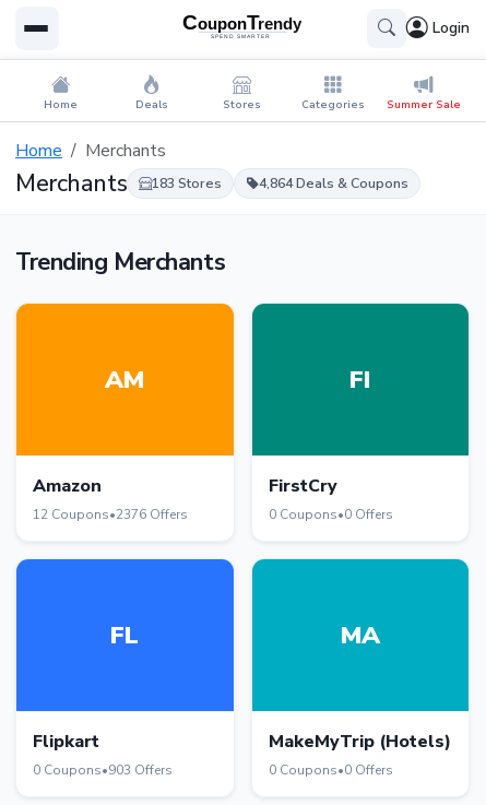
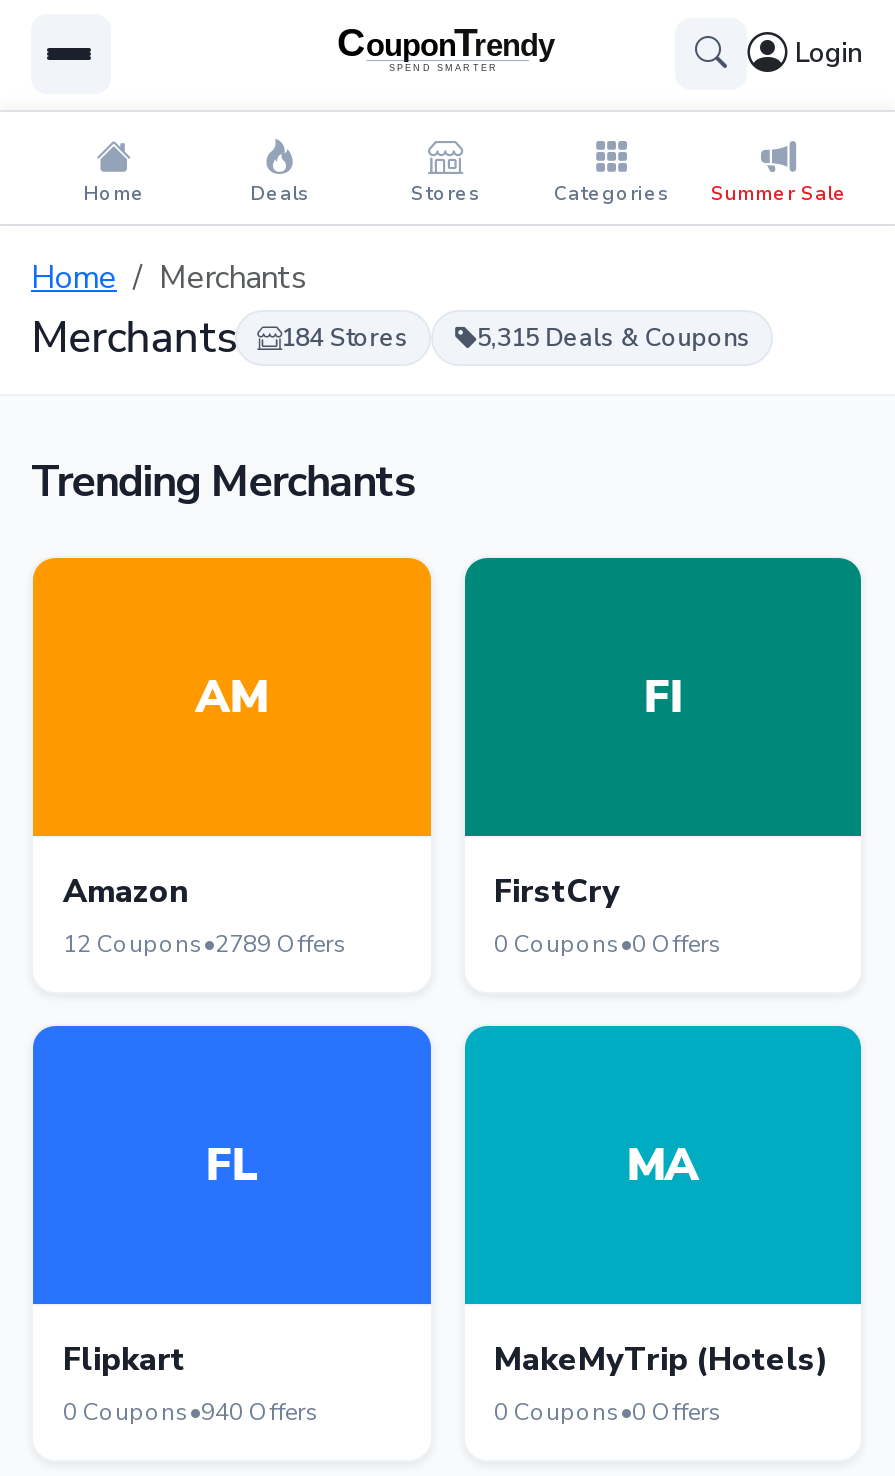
[152,174,222,192] 183 Stores -> [281,320,409,354] 184 Stores
[259,174,409,192] 4,864 Deals & Coupons -> [477,320,751,354] 5,315 Deals & Coupons
[33,506,188,523] 12 Coupons•2376 Offers -> [63,928,347,960] 12 Coupons•2789 Offers
[33,761,173,779] 0 Coupons•903 Offers -> [63,1396,319,1428] 0 Coupons•940 Offers

